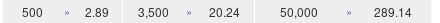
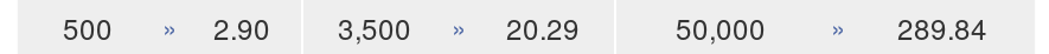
[85,3,109,20] 2.89 -> [213,7,270,47] 2.90
[208,3,239,20] 20.24 -> [506,7,580,47] 20.29
[373,3,411,20] 289.14 -> [897,7,987,47] 289.84

